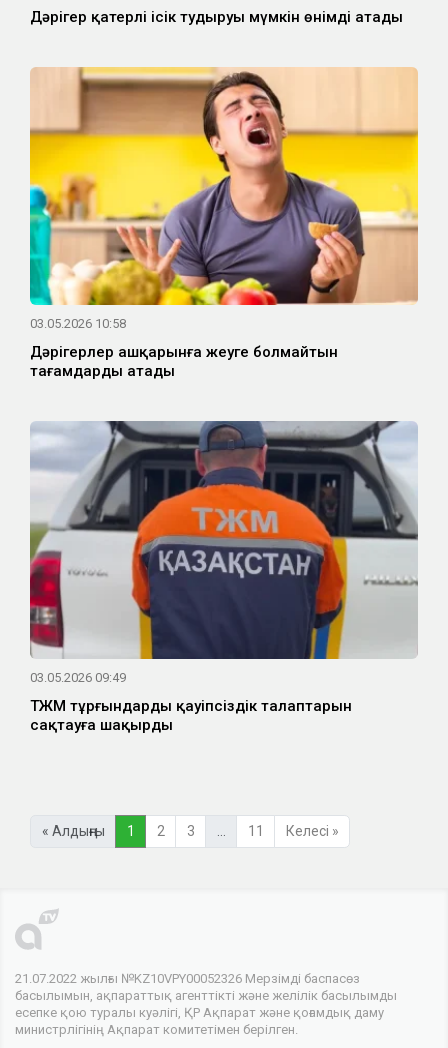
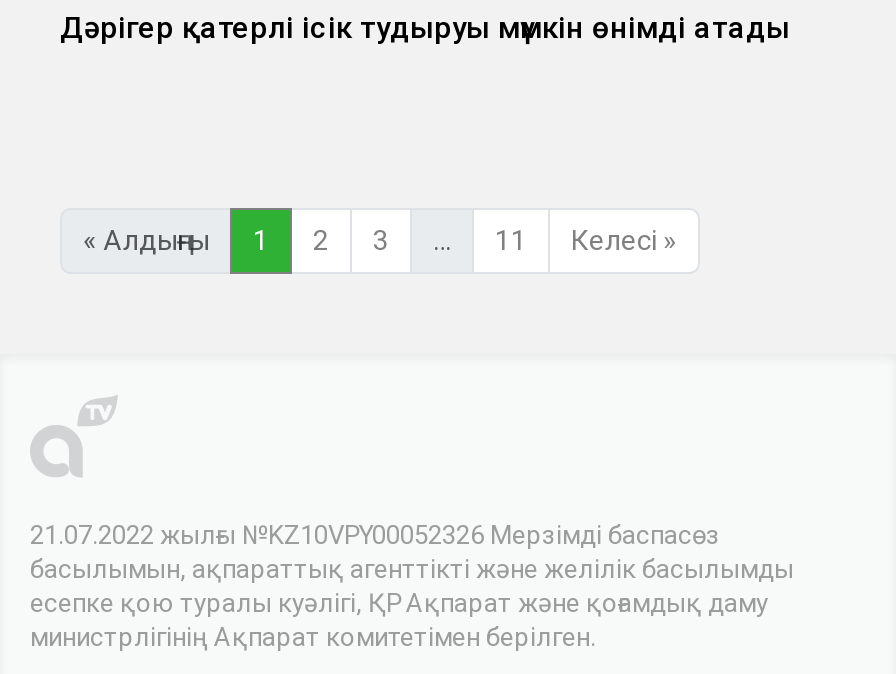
[29,66,419,380] [image] | 03.05.2026 10:58 | Дәрігерлер ашқарынға жеуге болмайтын | тағамдарды атады -> none
[29,420,419,734] [image] | 03.05.2026 09:49 | ТЖМ тұрғындарды қауіпсіздік талаптарын | сақтауға шақырды -> none

